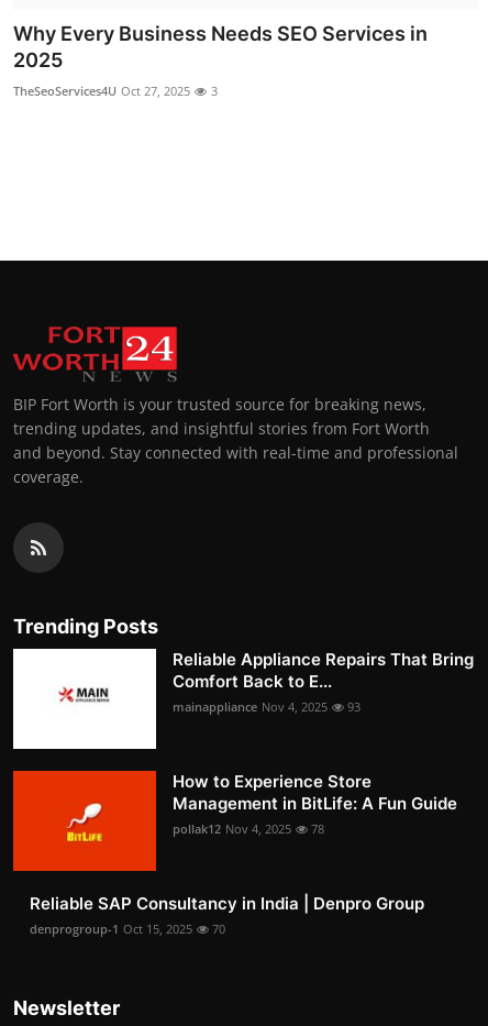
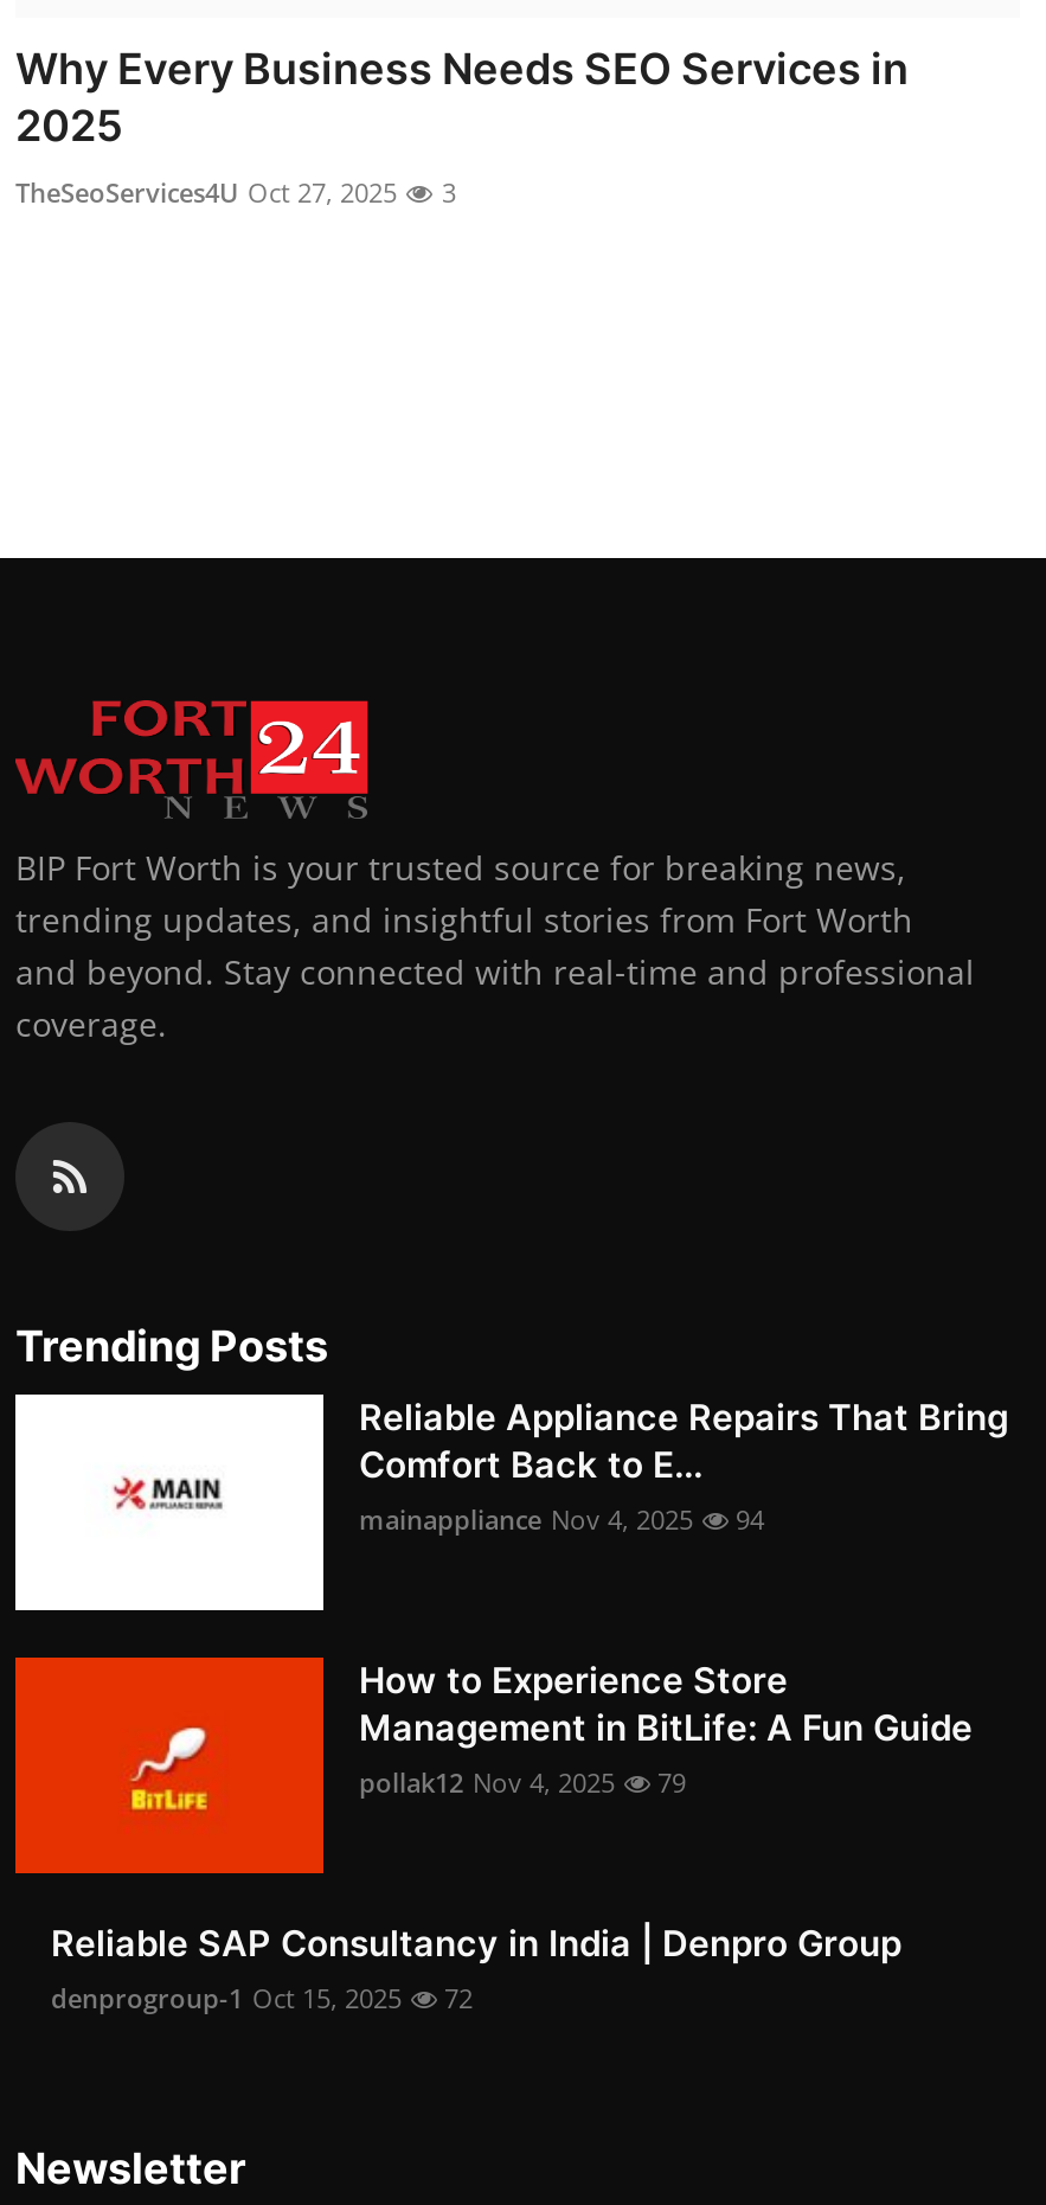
[173,699,361,715] mainappliance Nov 4, 2025 93 -> [359,1502,764,1538] mainappliance Nov 4, 2025 94
[173,821,324,837] pollak12 Nov 4, 2025 78 -> [359,1765,686,1801] pollak12 Nov 4, 2025 79
[30,921,225,937] denprogroup-1 Oct 15, 2025 70 -> [51,1981,473,2017] denprogroup-1 Oct 15, 2025 72

